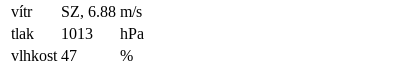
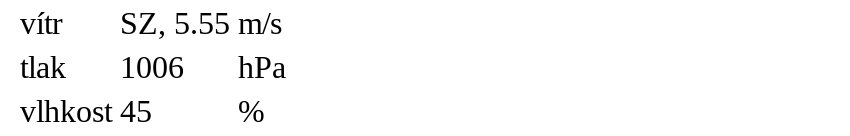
[11,3,142,20] vítr SZ, 6.88 m/s -> [20,7,282,41] vítr SZ, 5.55 m/s
[11,25,144,42] tlak 1013 hPa -> [20,51,286,85] tlak 1006 hPa
[11,47,77,64] vlhkost 47 -> [20,95,152,129] vlhkost 45

